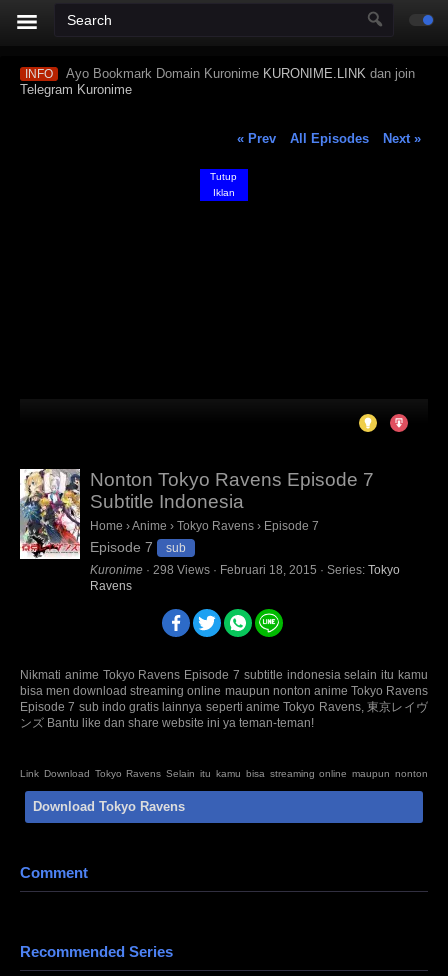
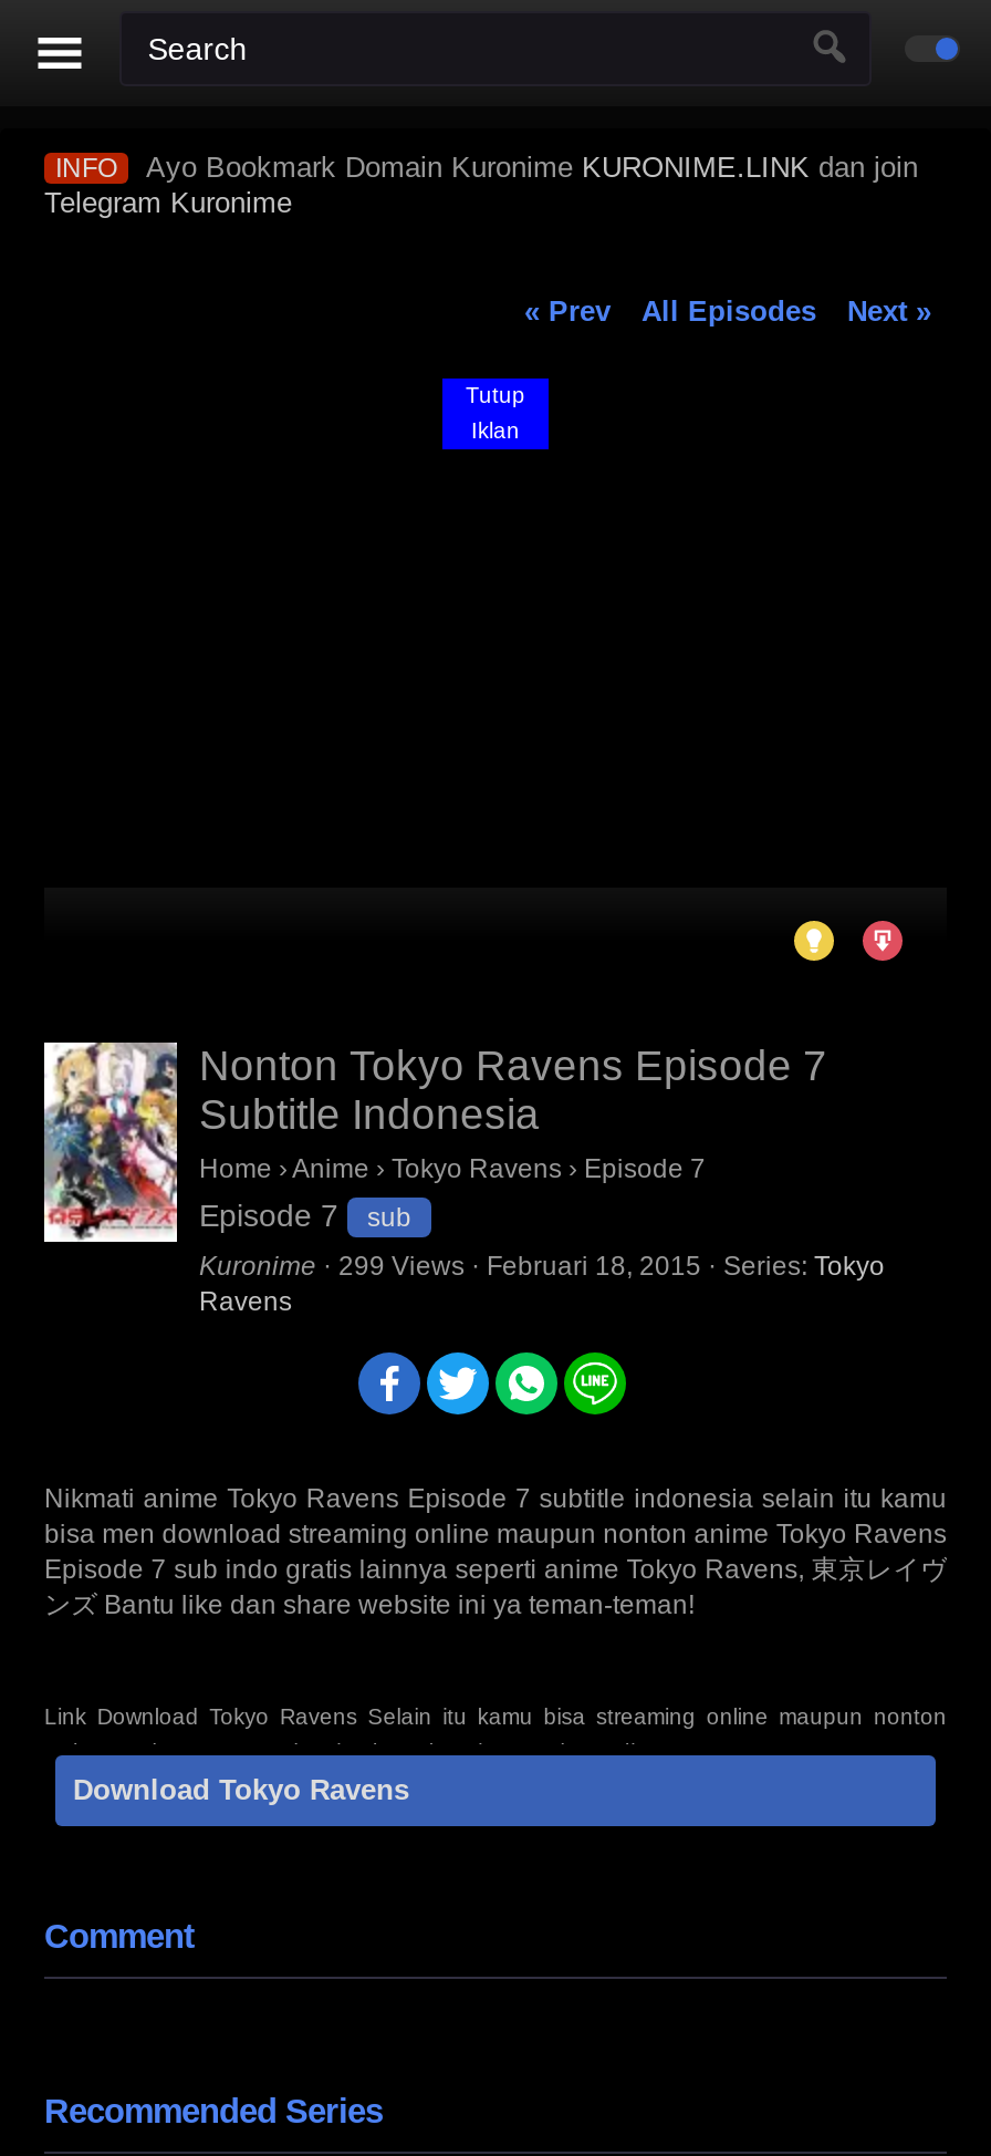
[90,563,400,577] Kuronime · 298 Views · Februari 18, 2015 · Series: Tokyo -> [199,1251,885,1282] Kuronime · 299 Views · Februari 18, 2015 · Series: Tokyo

